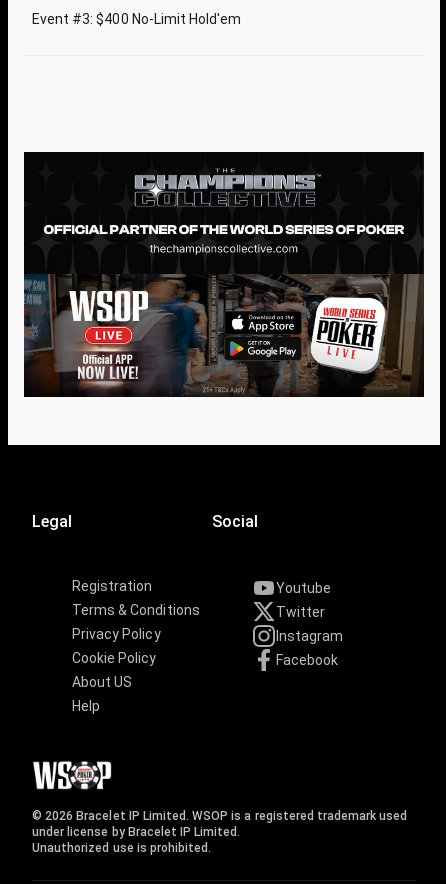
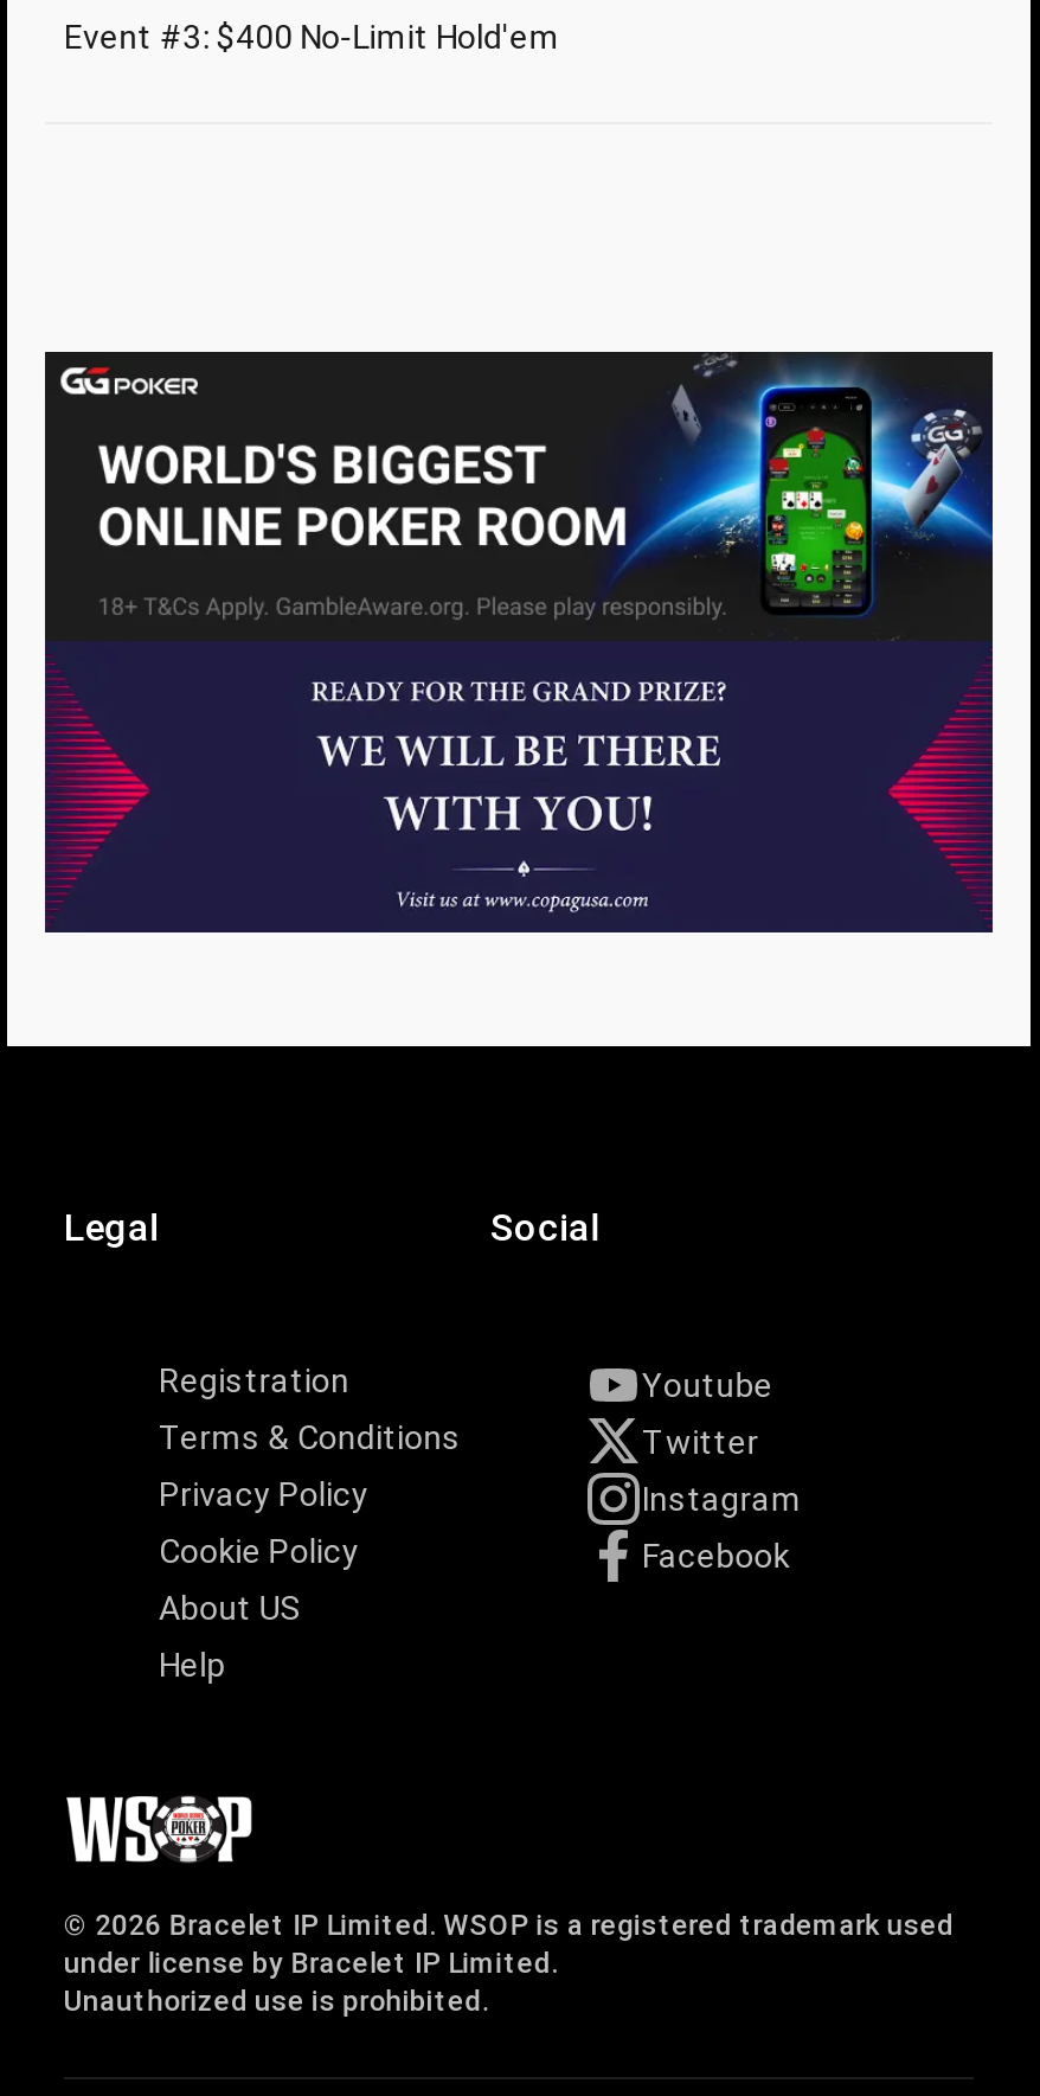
[30,152,425,265] [image] -> [57,352,995,622] [image]
[24,274,424,397] [image] -> [45,639,993,932] [image]

